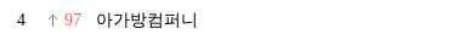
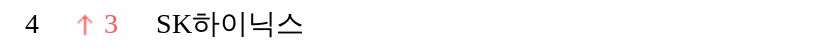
[64,11,198,29] 97 | 아가방컴퍼니 -> [104,9,304,39] 3 | SK하이닉스

